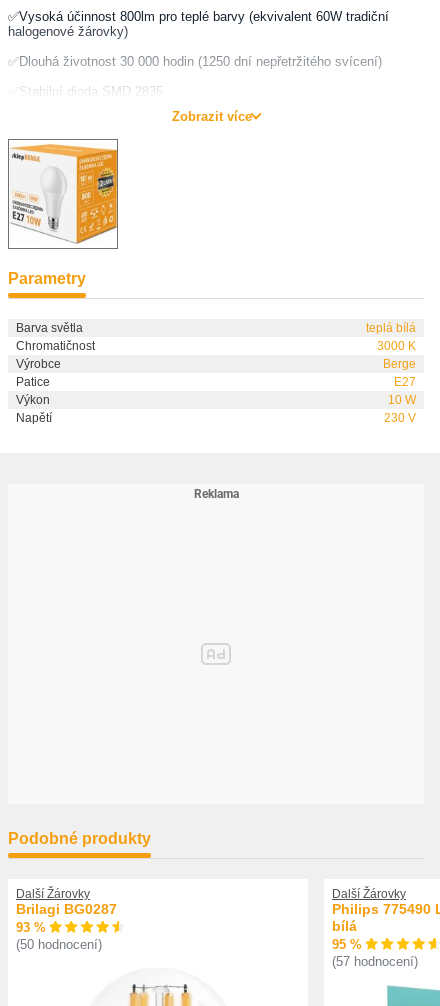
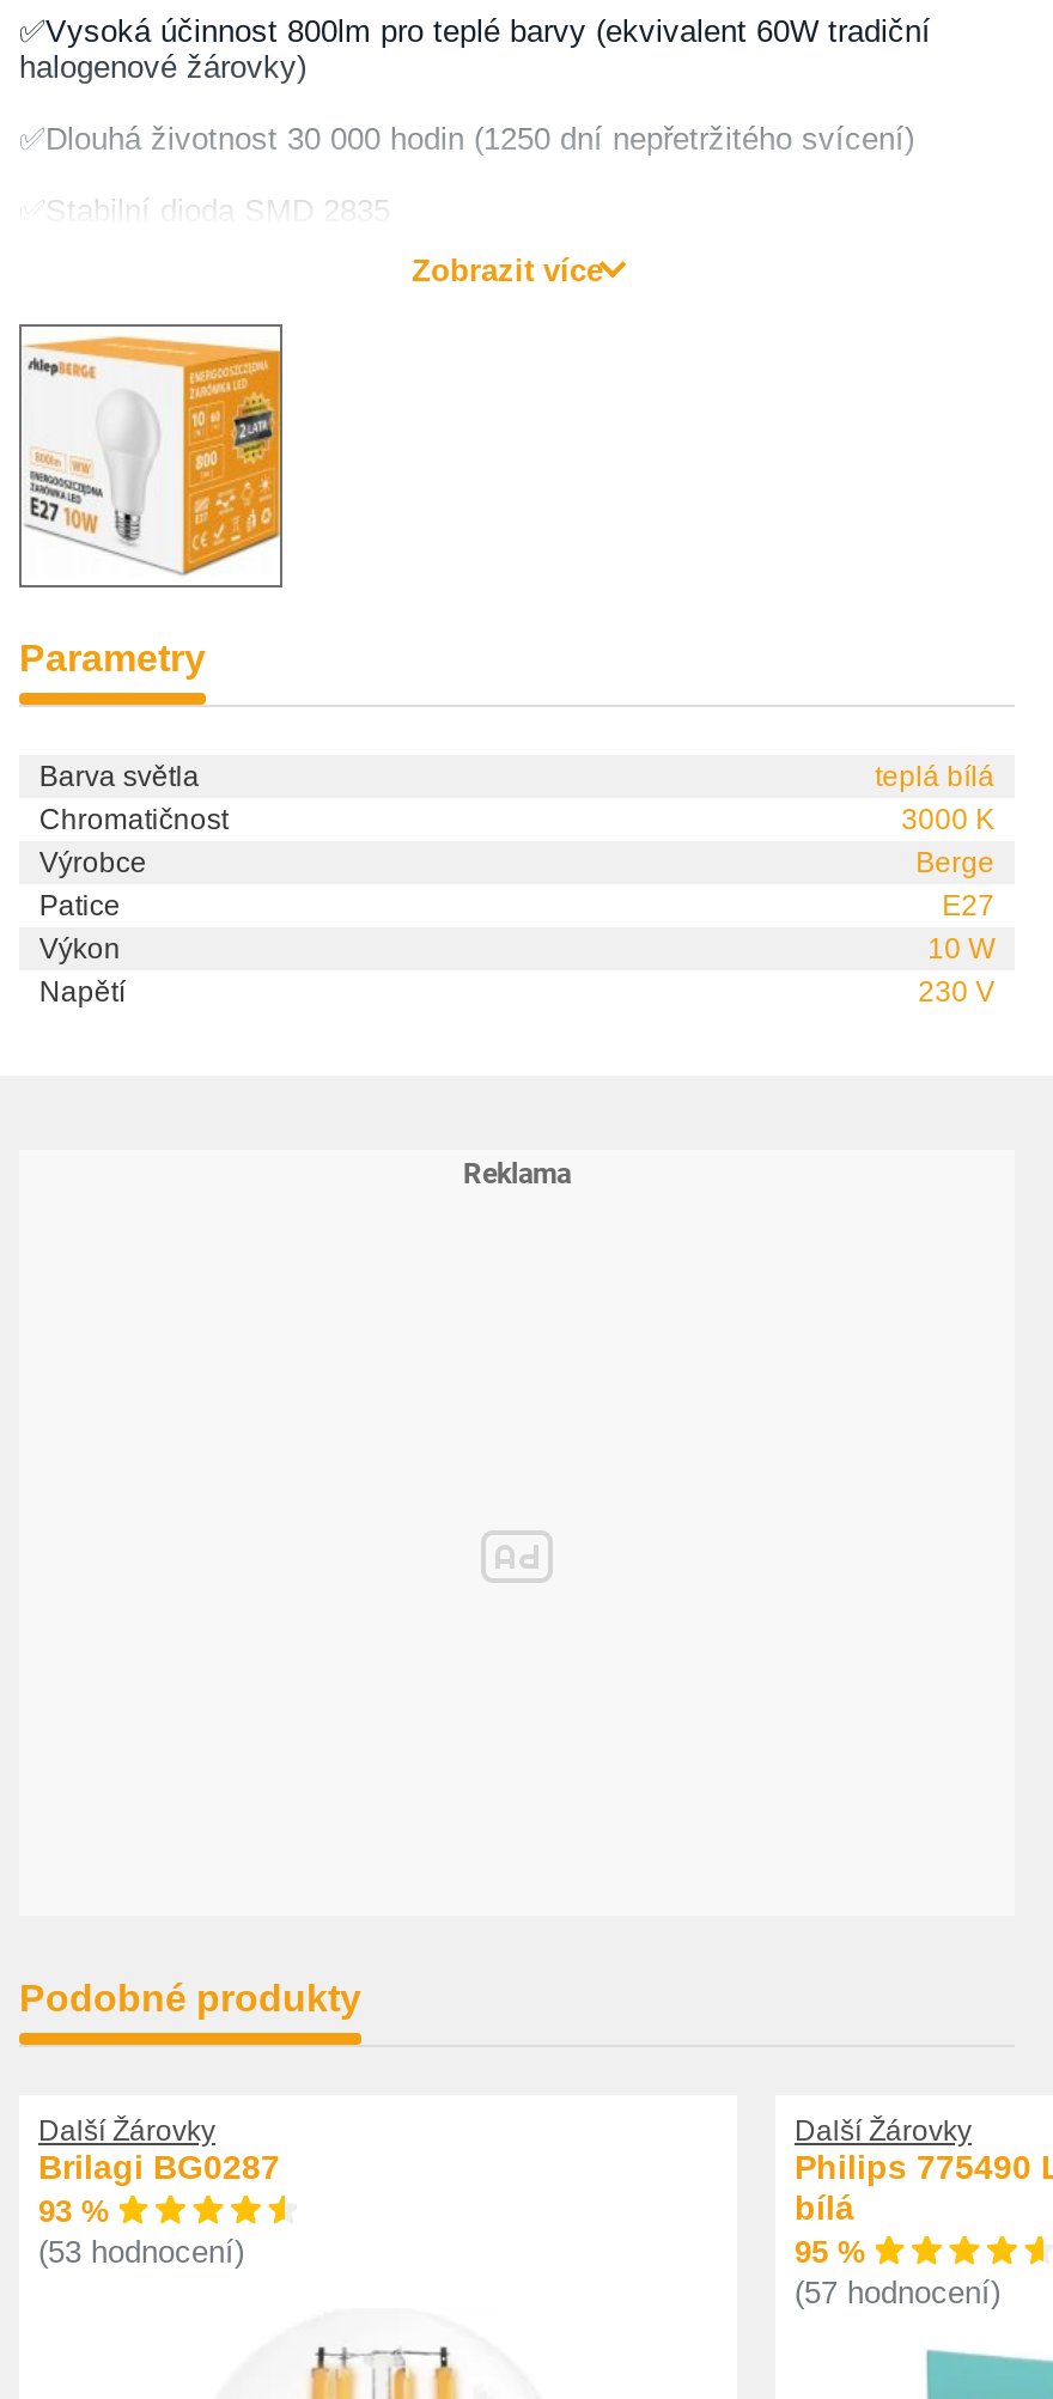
[16,937,102,952] (50 hodnocení) -> [38,2234,244,2270] (53 hodnocení)

